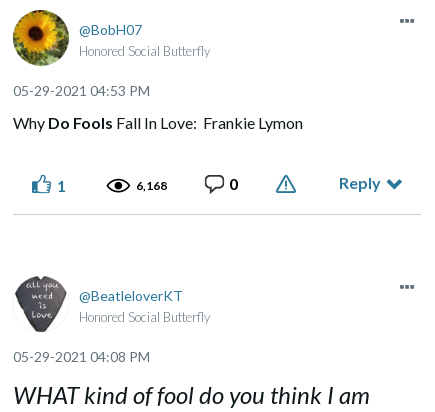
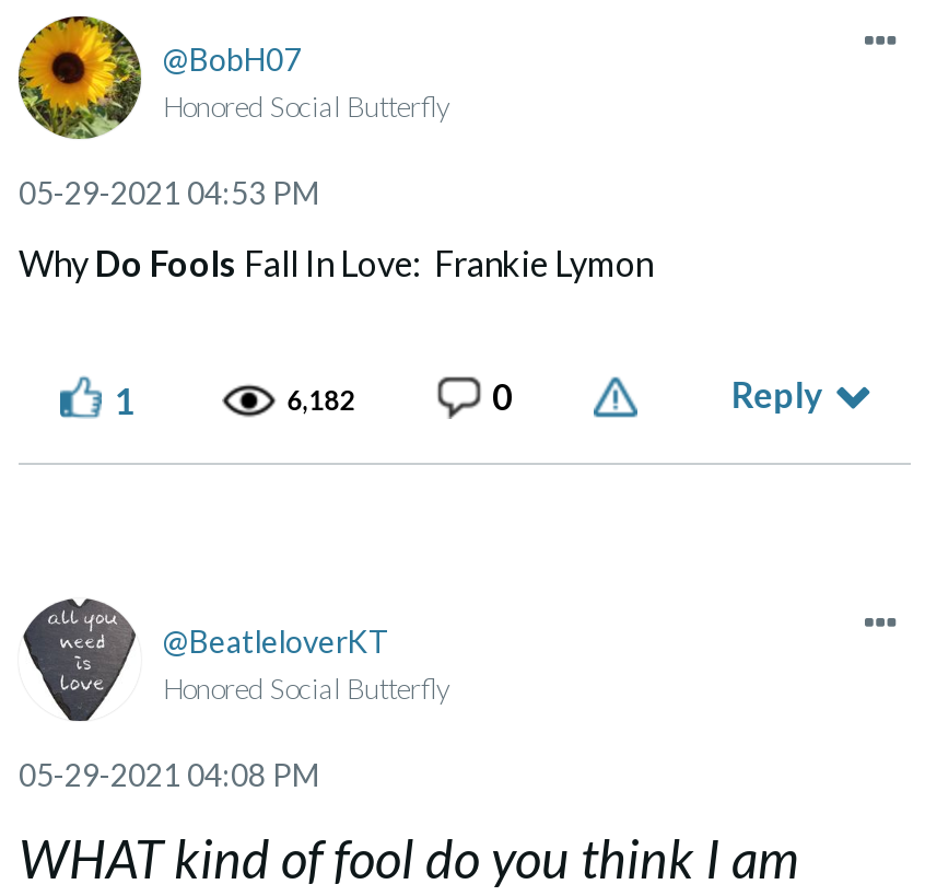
[136,178,167,193] 6,168 -> [287,383,355,416] 6,182

